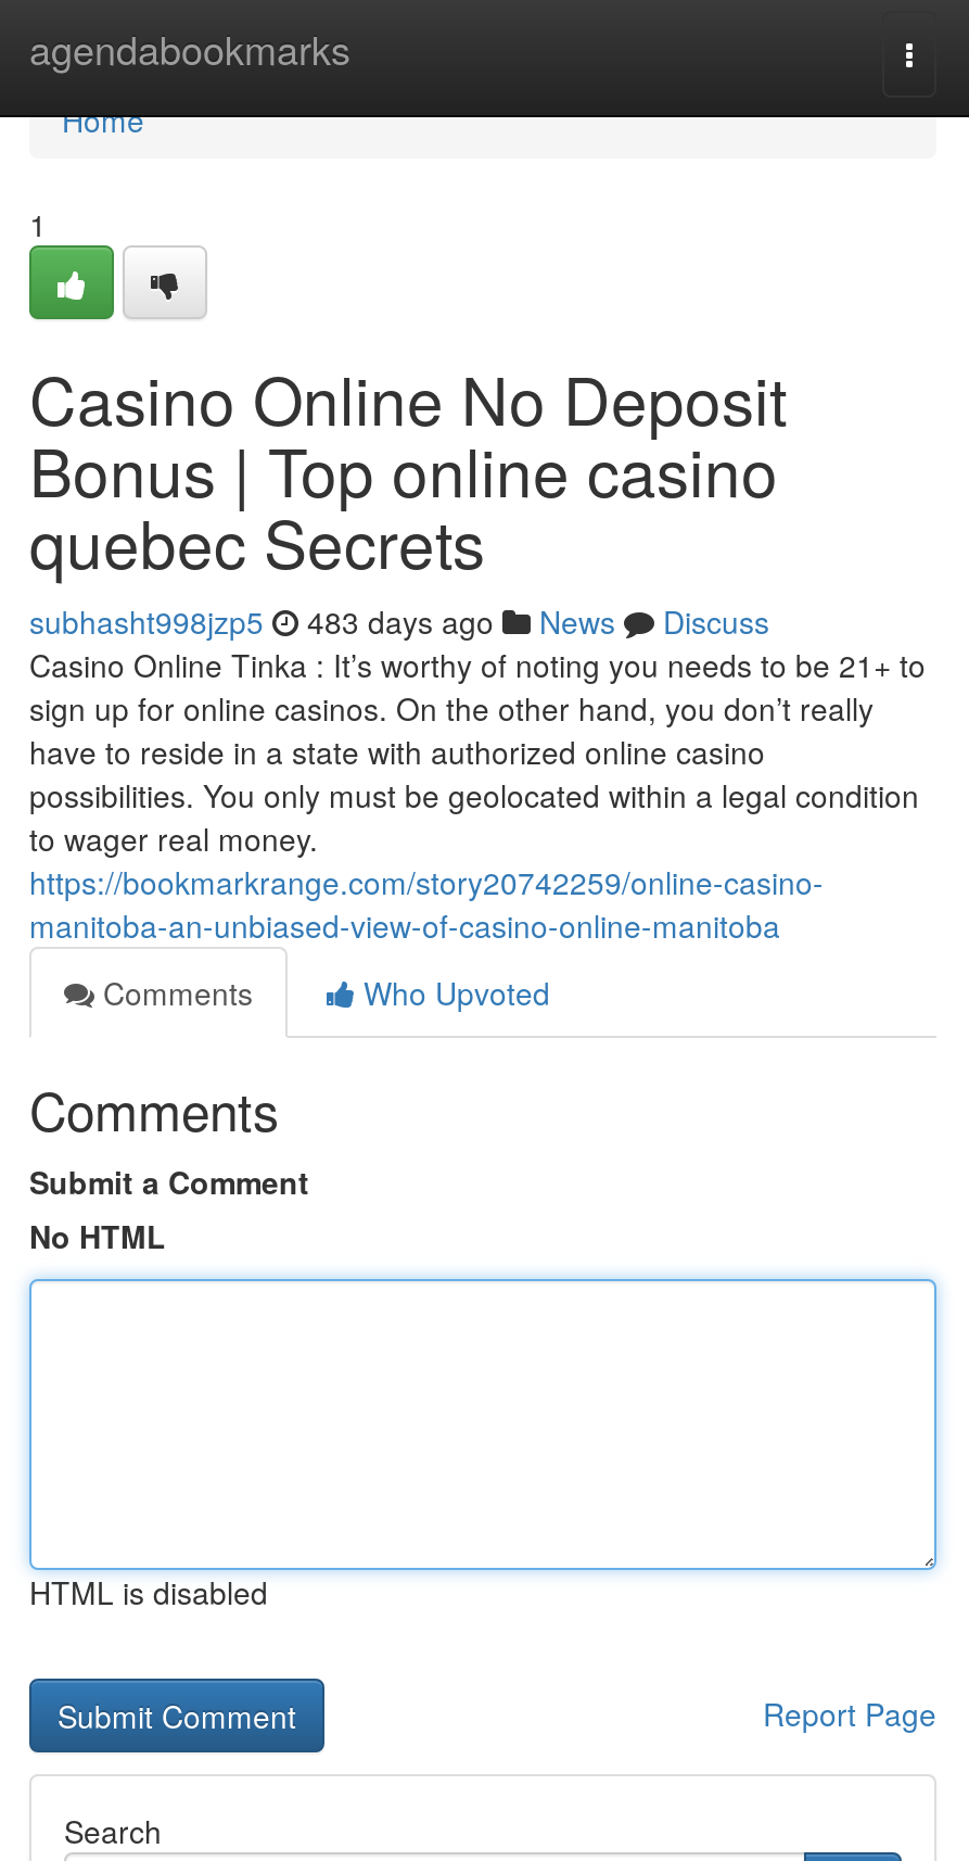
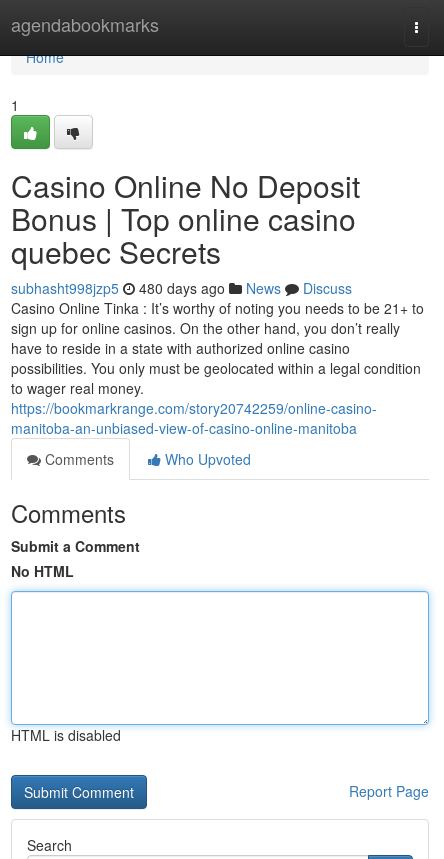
[29,599,769,643] subhasht998jzp5 483 days ago News Discuss -> [11,278,352,298] subhasht998jzp5 480 days ago News Discuss

